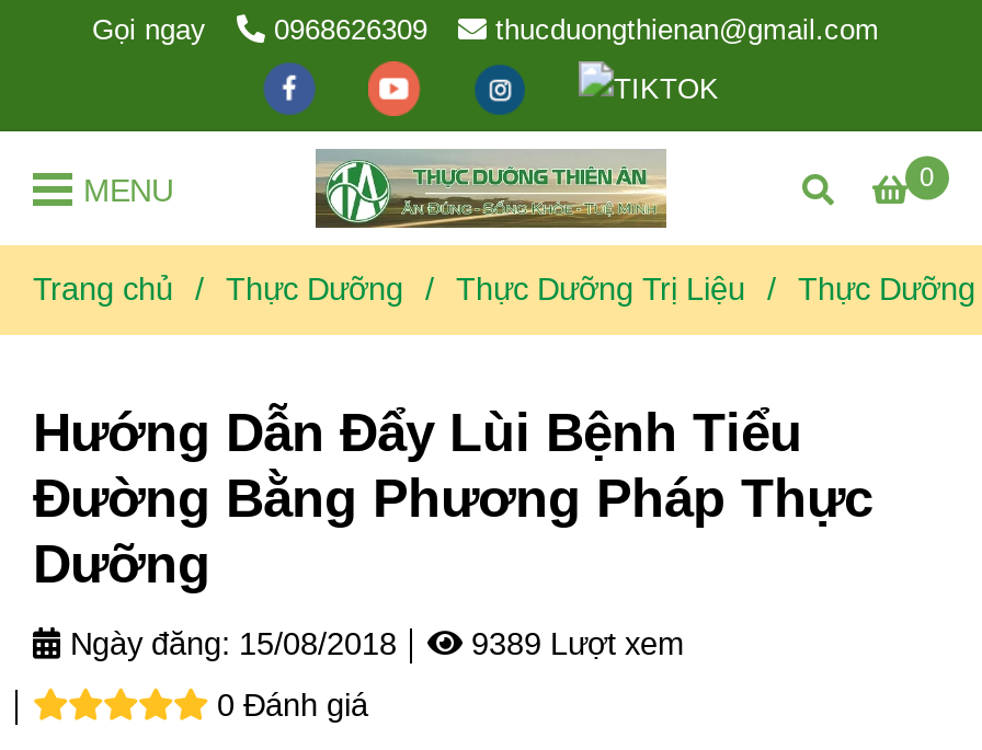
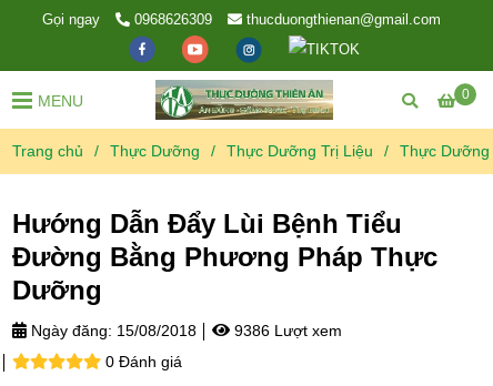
[61,627,684,662] Ngày đăng: 15/08/2018 9389 Lượt xem -> [27,322,342,340] Ngày đăng: 15/08/2018 9386 Lượt xem

